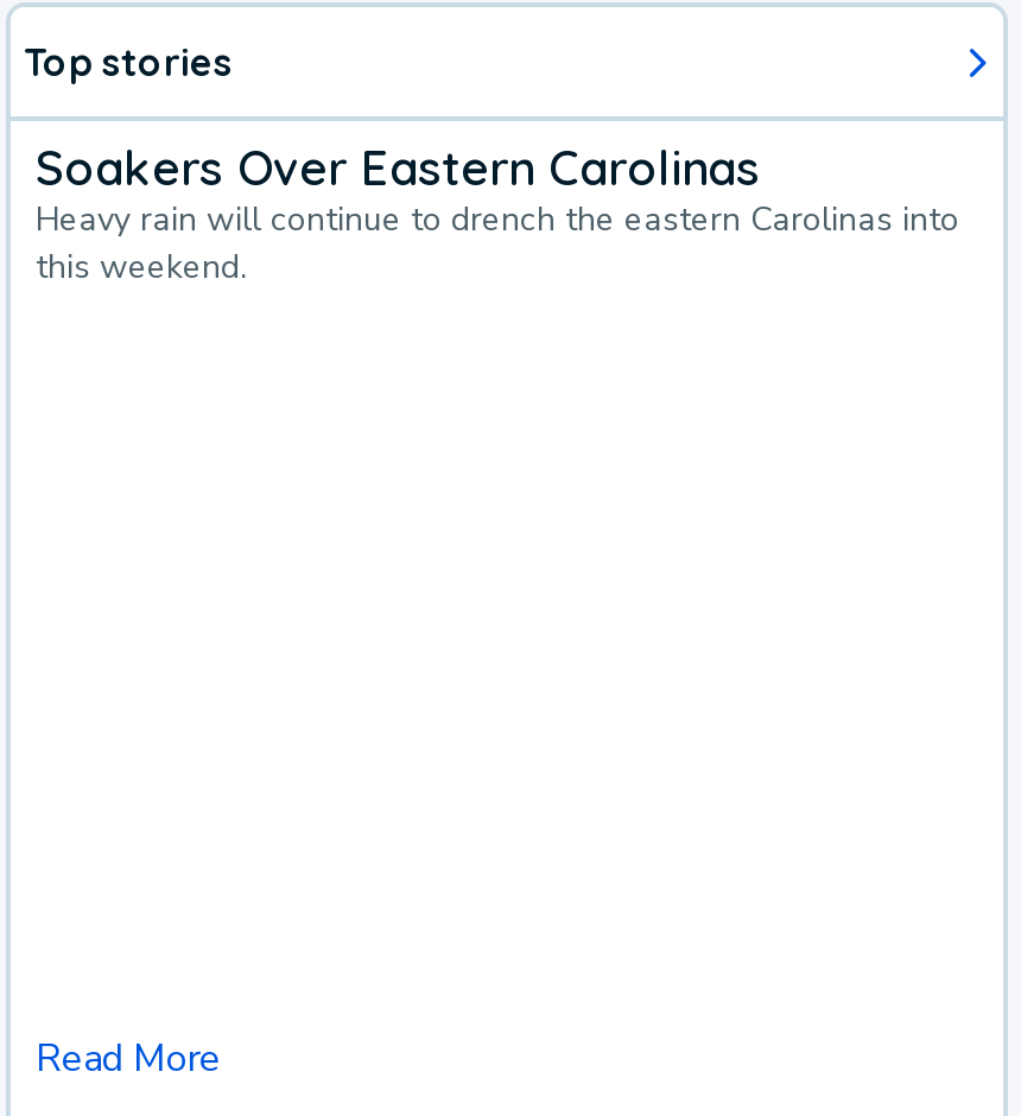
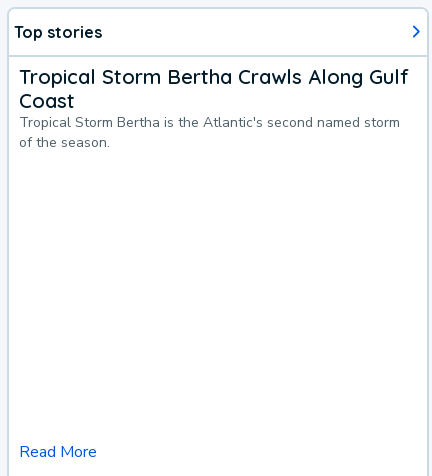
[35,138,959,290] Soakers Over Eastern Carolinas | Heavy rain will continue to drench the eastern Carolinas into | this weekend. -> [19,64,409,152] Tropical Storm Bertha Crawls Along Gulf | Coast | Tropical Storm Bertha is the Atlantic's second named storm | of the season.

